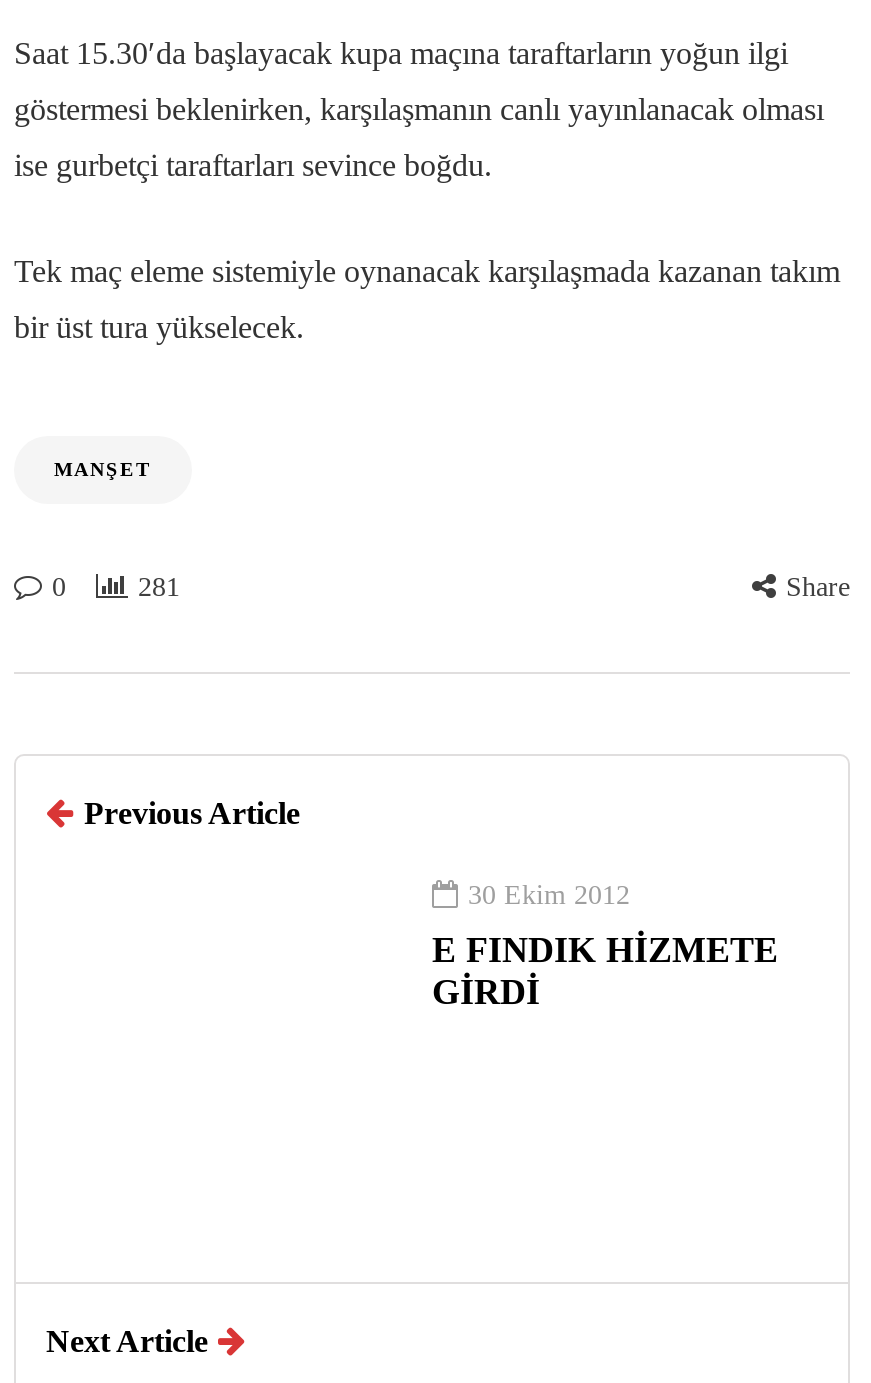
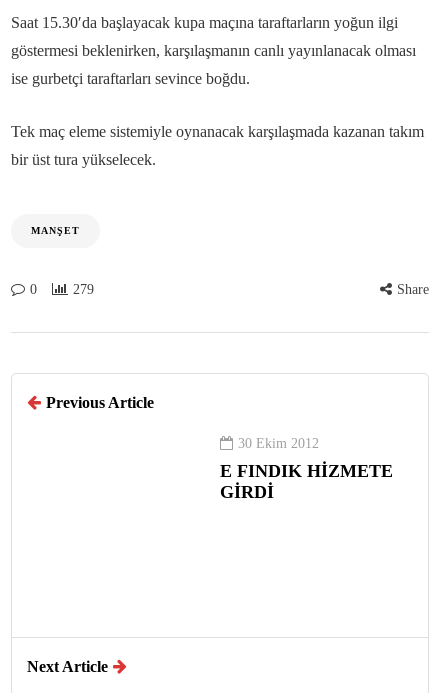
[138,572,180,602] 281 -> [73,282,94,297] 279

